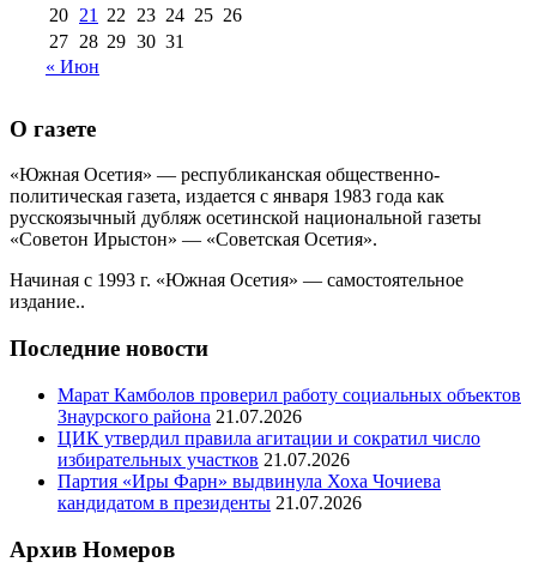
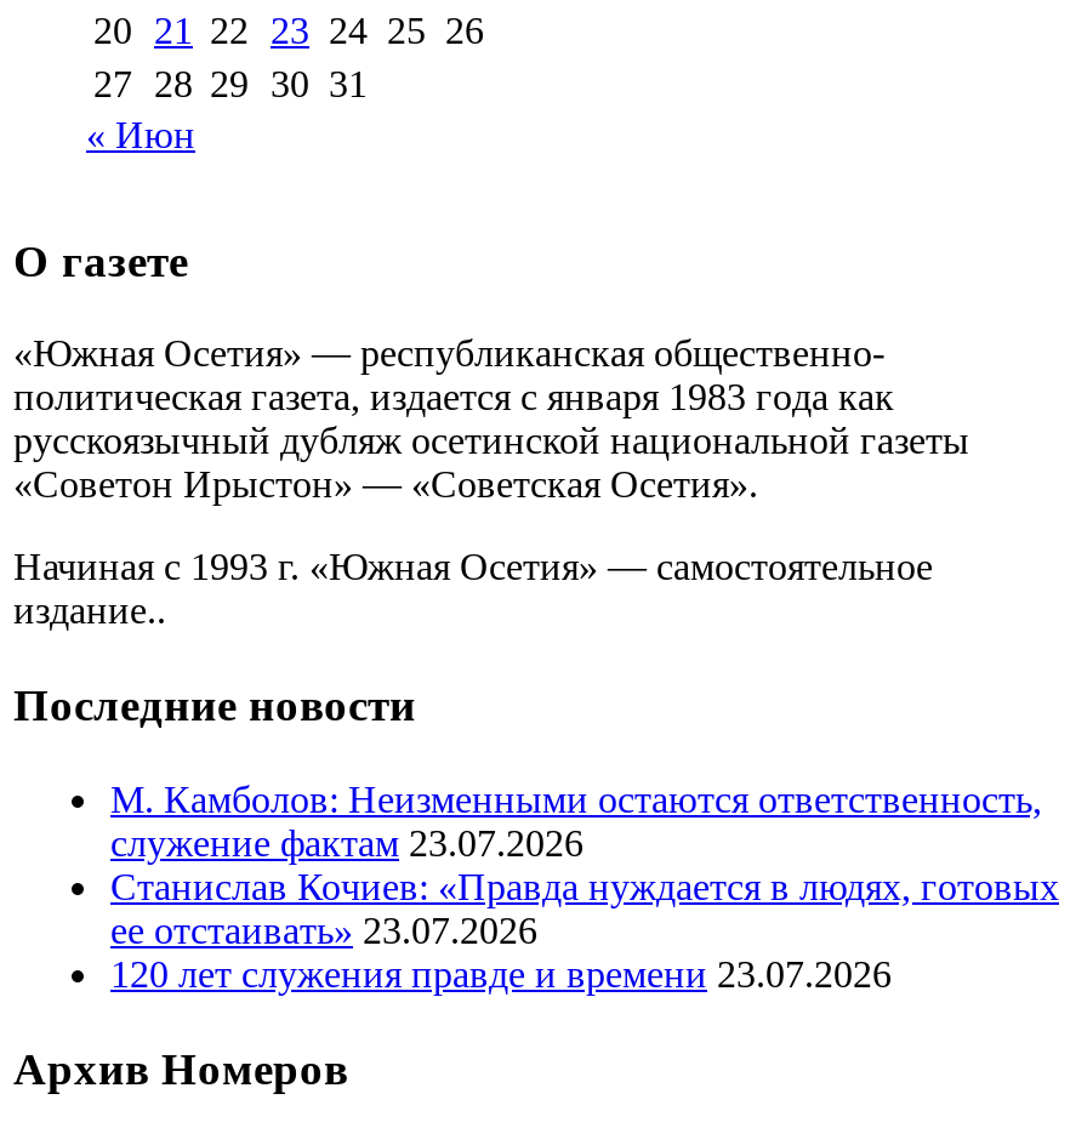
[57,385,521,513] Марат Камболов проверил работу социальных объектов | Знаурского района 21.07.2026 | ЦИК утвердил правила агитации и сократил число | избирательных участков 21.07.2026 | Партия «Иры Фарн» выдвинула Хоха Чочиева | кандидатом в президенты 21.07.2026 -> [110,778,1059,994] М. Камболов: Неизменными остаются ответственность, | служение фактам 23.07.2026 | Станислав Кочиев: «Правда нуждается в людях, готовых | ее отстаивать» 23.07.2026 | 120 лет служения правде и времени 23.07.2026

